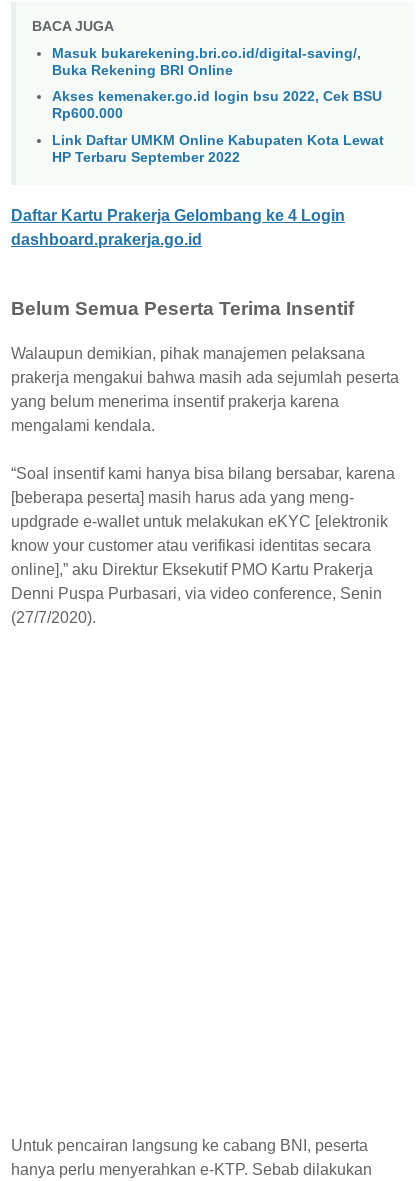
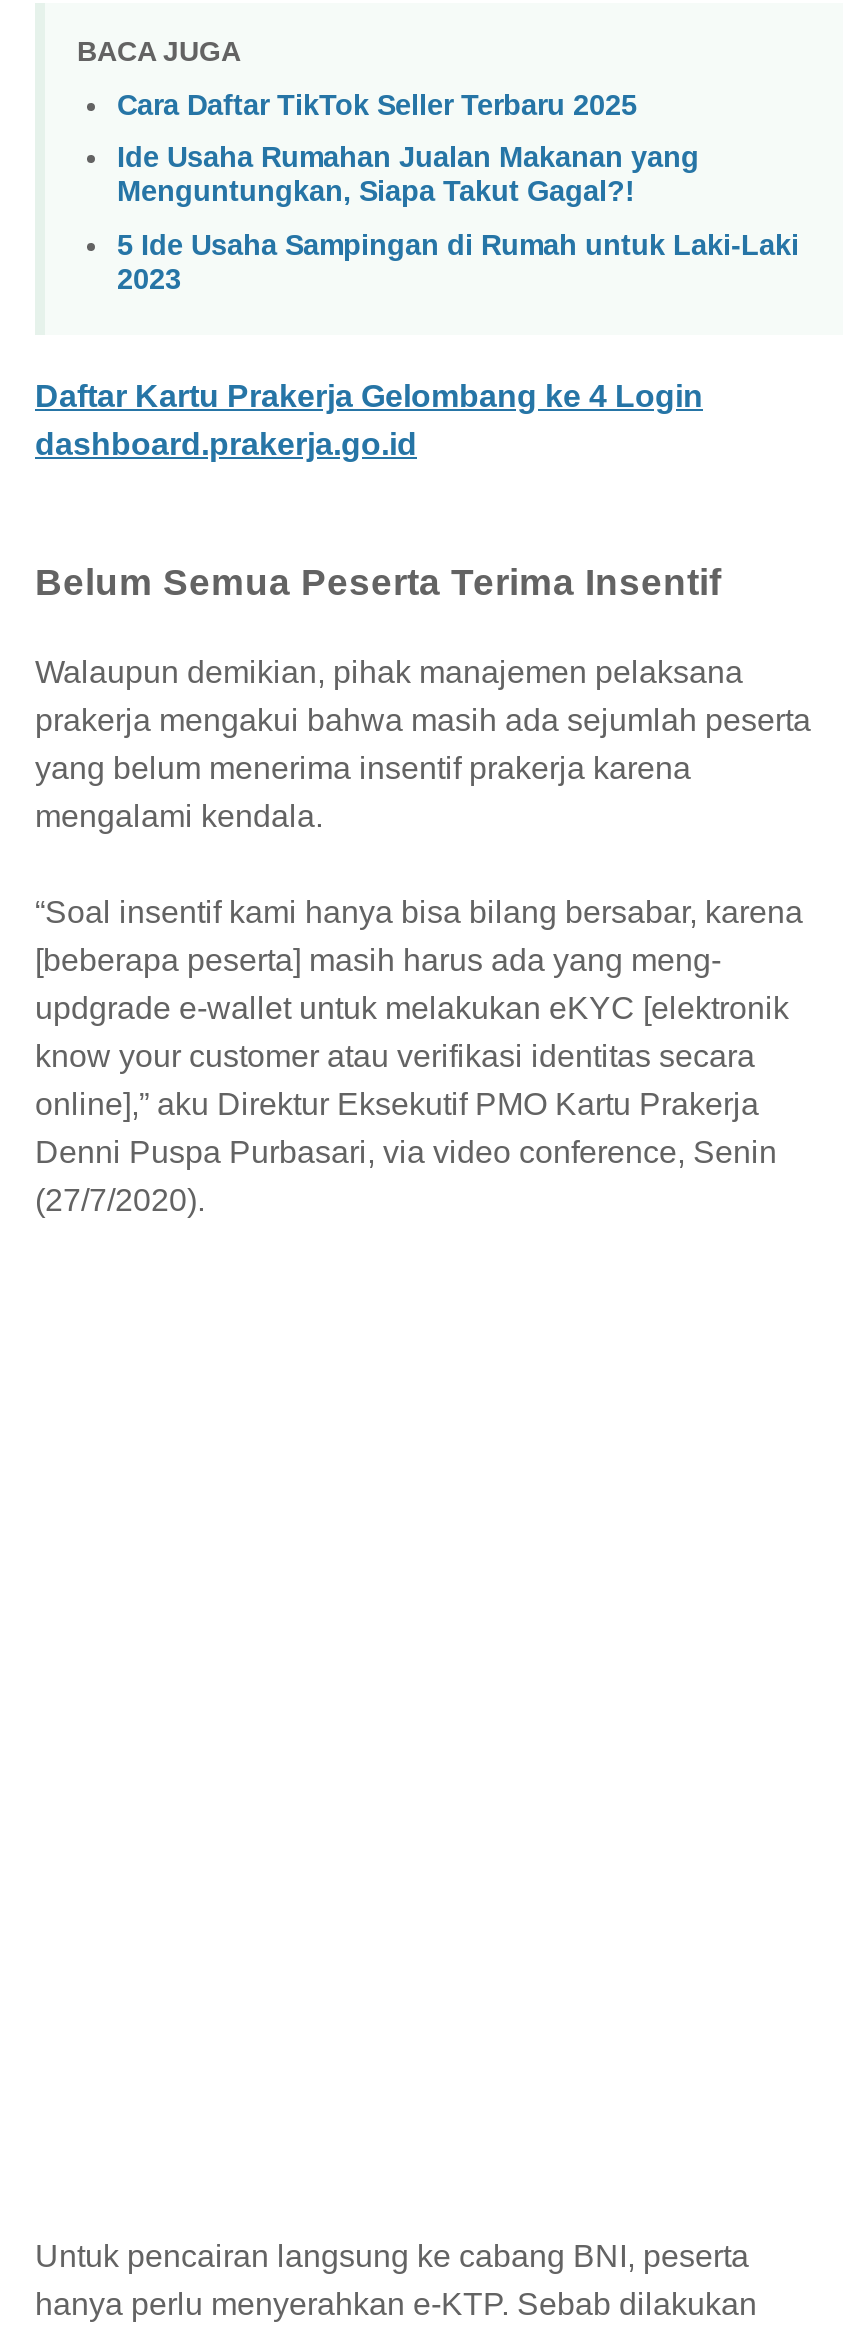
[52,44,361,77] Masuk bukarekening.bri.co.id/digital-saving/, | Buka Rekening BRI Online -> [117,88,637,120] Cara Daftar TikTok Seller Terbaru 2025
[52,88,382,121] Akses kemenaker.go.id login bsu 2022, Cek BSU | Rp600.000 -> [117,141,699,207] Ide Usaha Rumahan Jualan Makanan yang | Menguntungkan, Siapa Takut Gagal?!
[52,132,384,165] Link Daftar UMKM Online Kabupaten Kota Lewat | HP Terbaru September 2022 -> [117,228,799,294] 5 Ide Usaha Sampingan di Rumah untuk Laki-Laki | 2023

